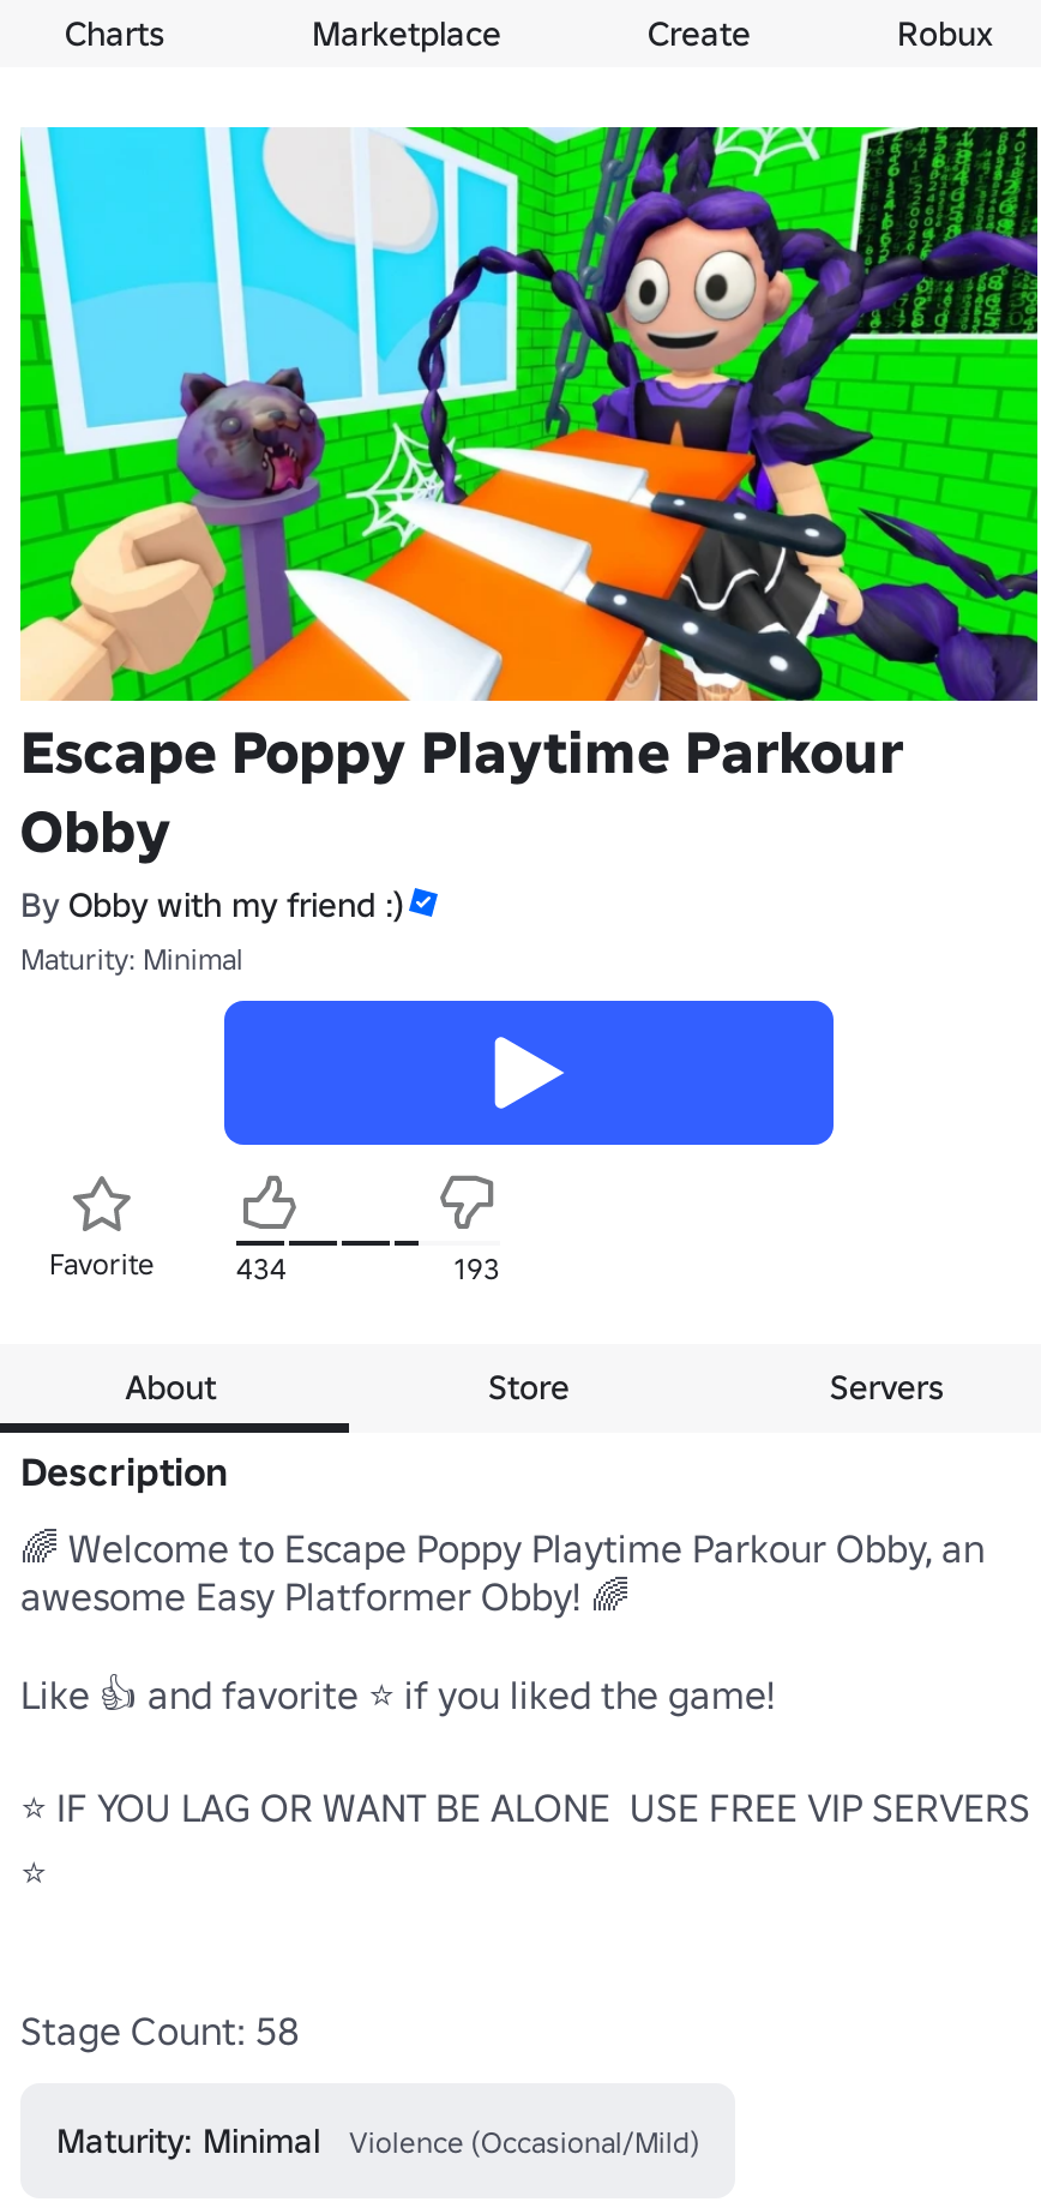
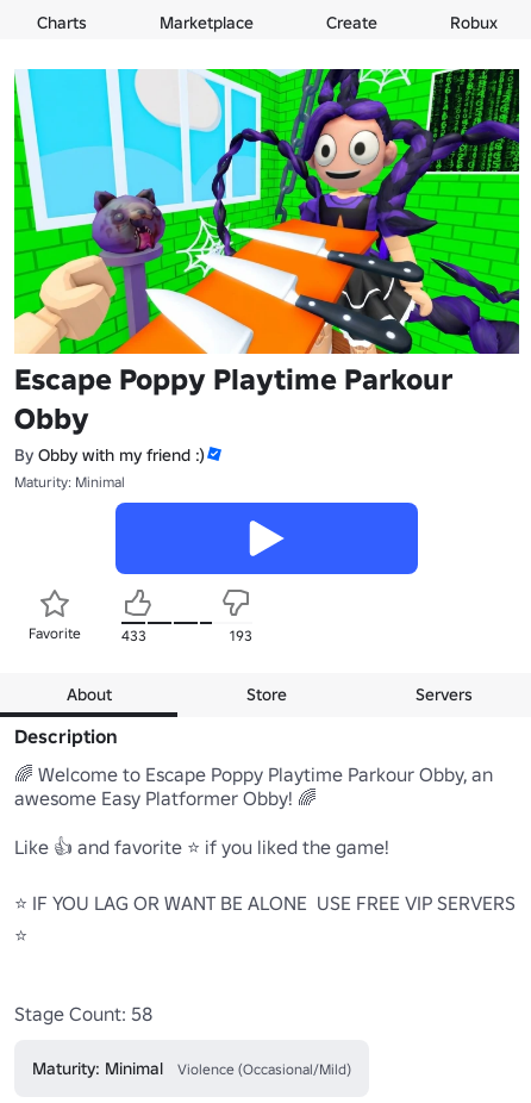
[236,1249,287,1285] 434 -> [121,626,146,644] 433

